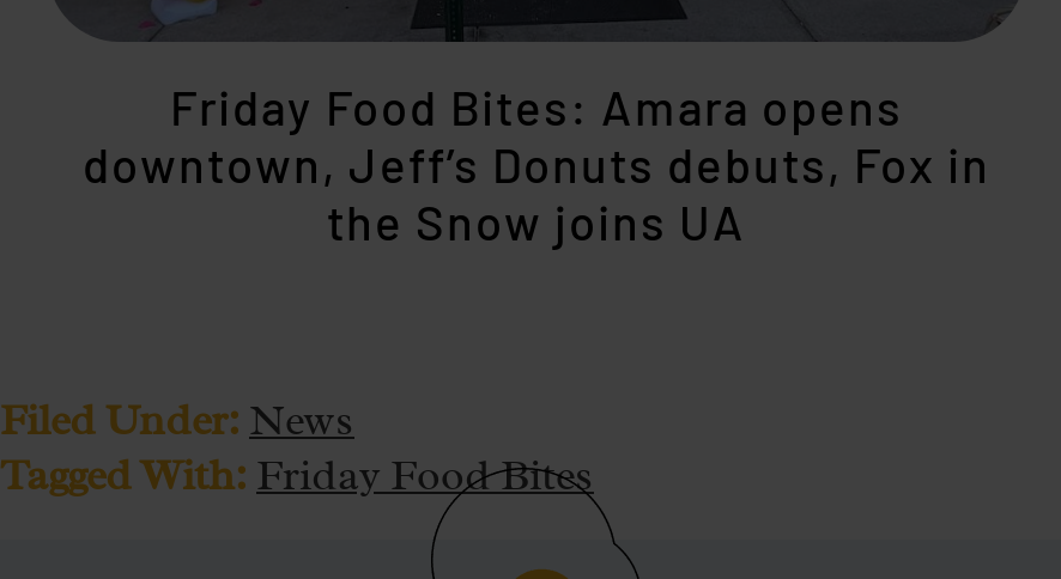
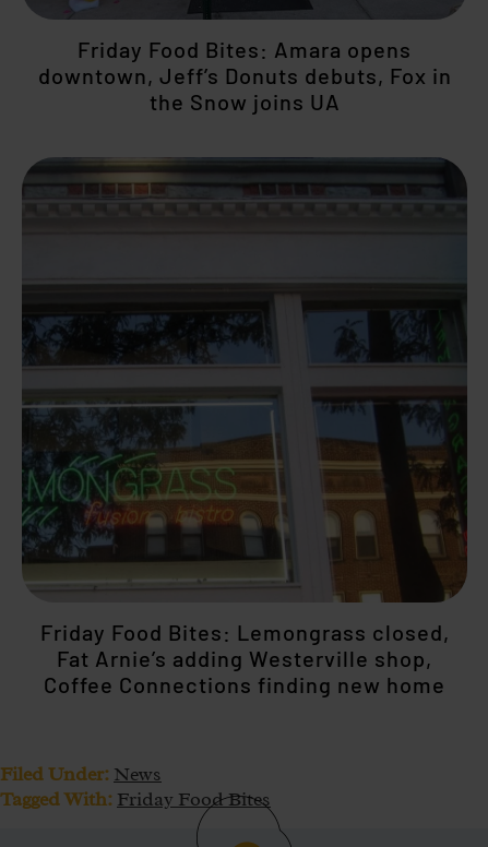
none -> [21,156,468,697] [image] | Friday Food Bites: Lemongrass closed, | Fat Arnie’s adding Westerville shop, | Coffee Connections finding new home

